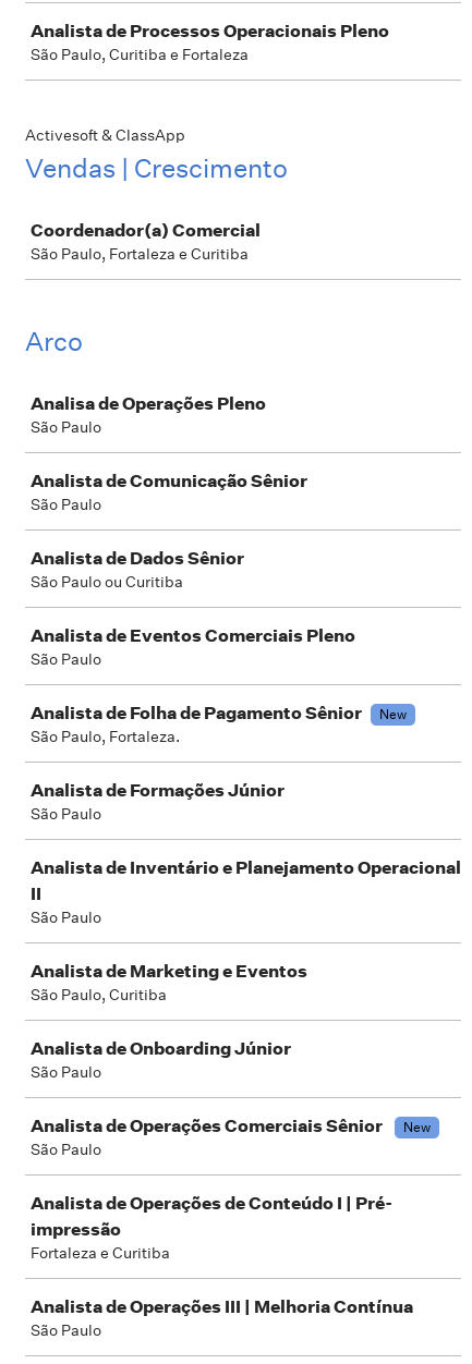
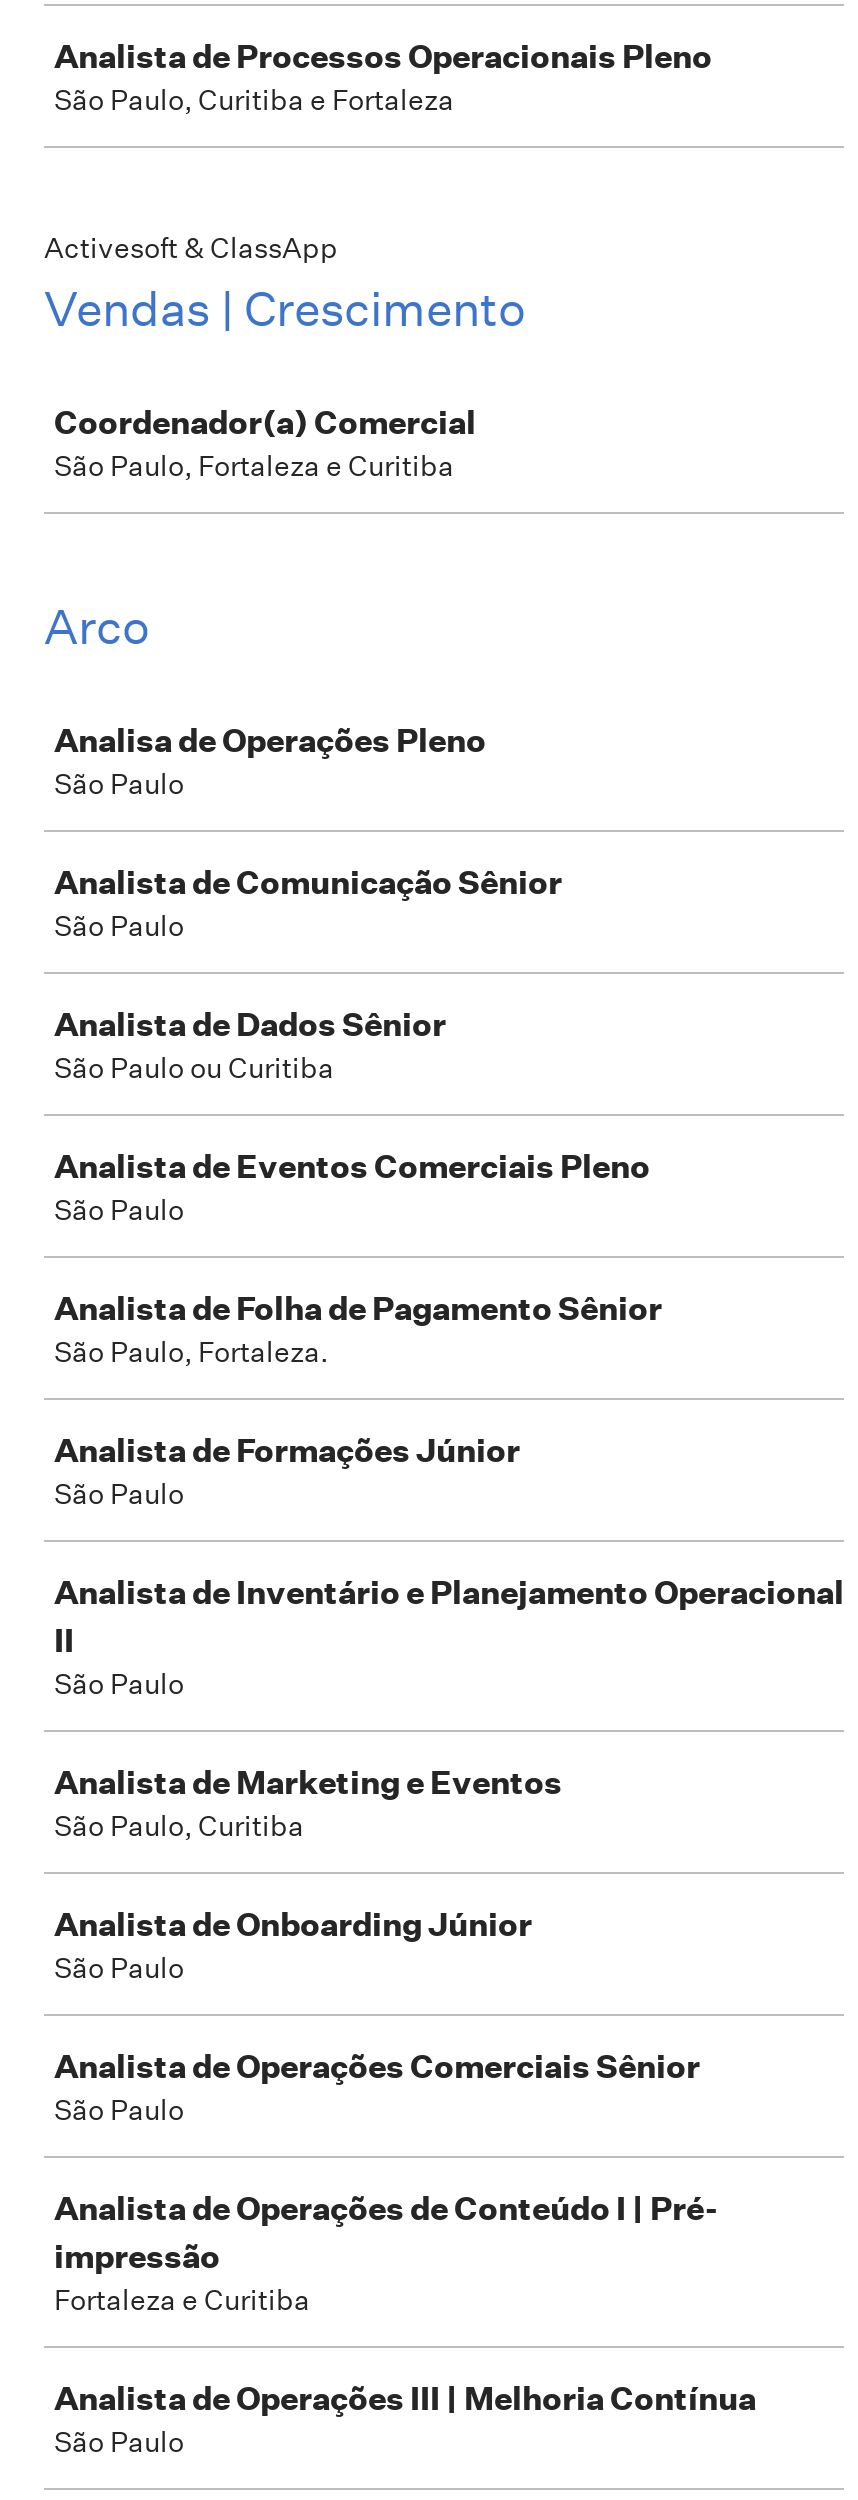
[379,705,407,723] New -> none
[403,1118,431,1136] New -> none

